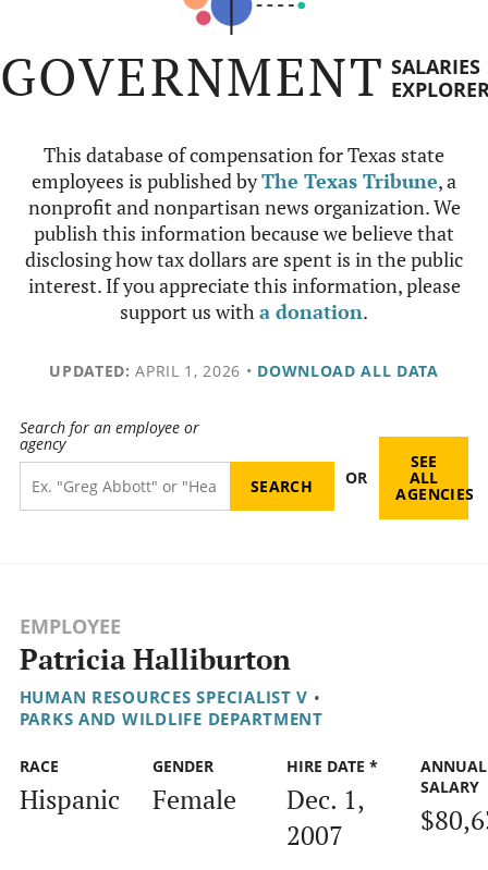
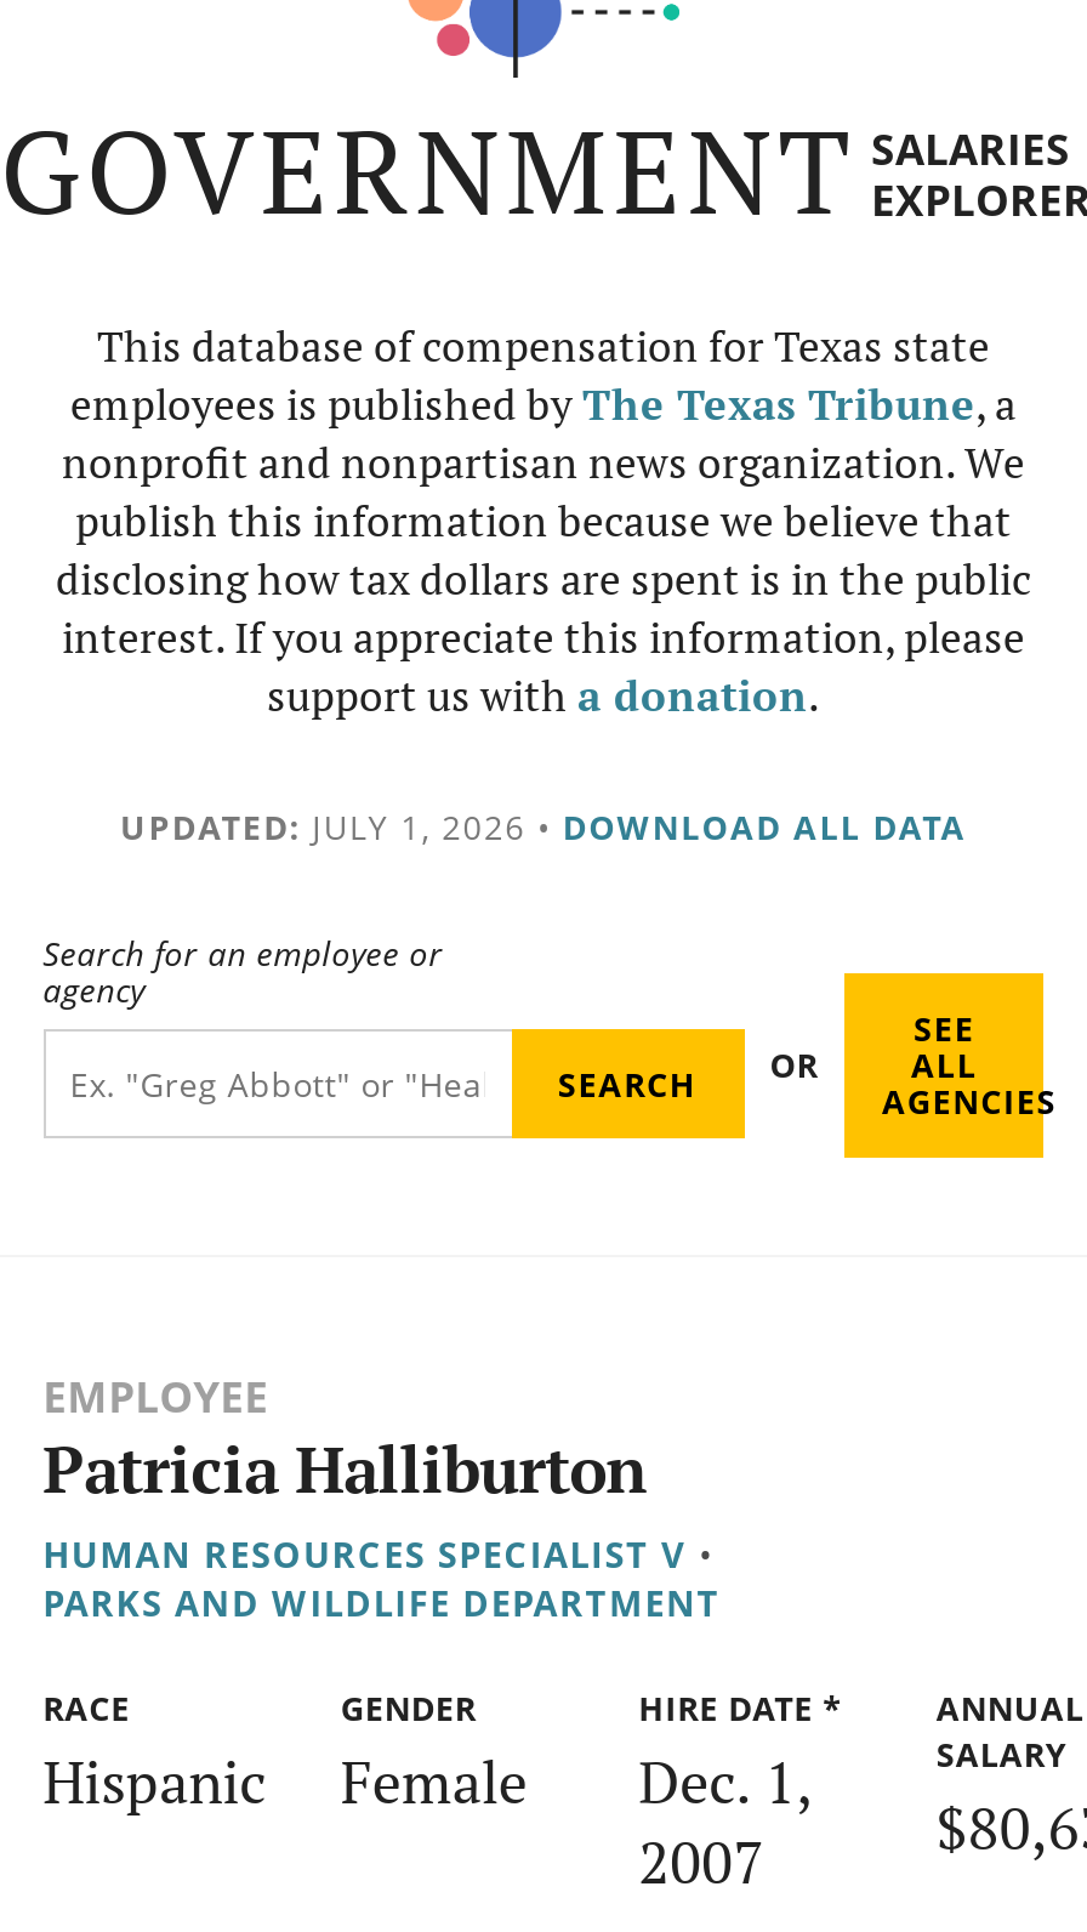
[49,360,439,381] UPDATED: APRIL 1, 2026 • DOWNLOAD ALL DATA -> [120,803,967,849] UPDATED: JULY 1, 2026 • DOWNLOAD ALL DATA

